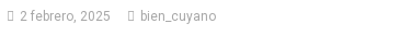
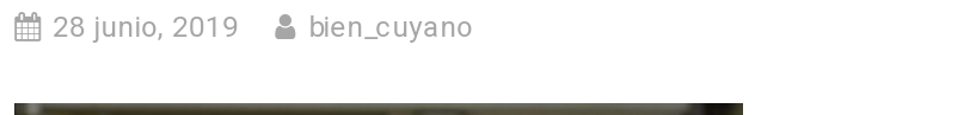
[20,9,111,24] 2 febrero, 2025 -> [53,11,239,45] 28 junio, 2019

